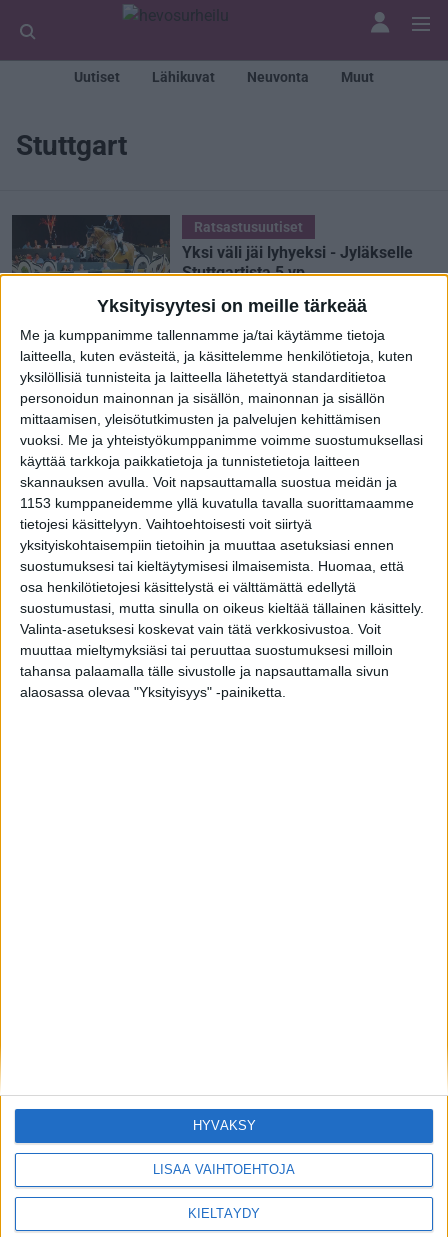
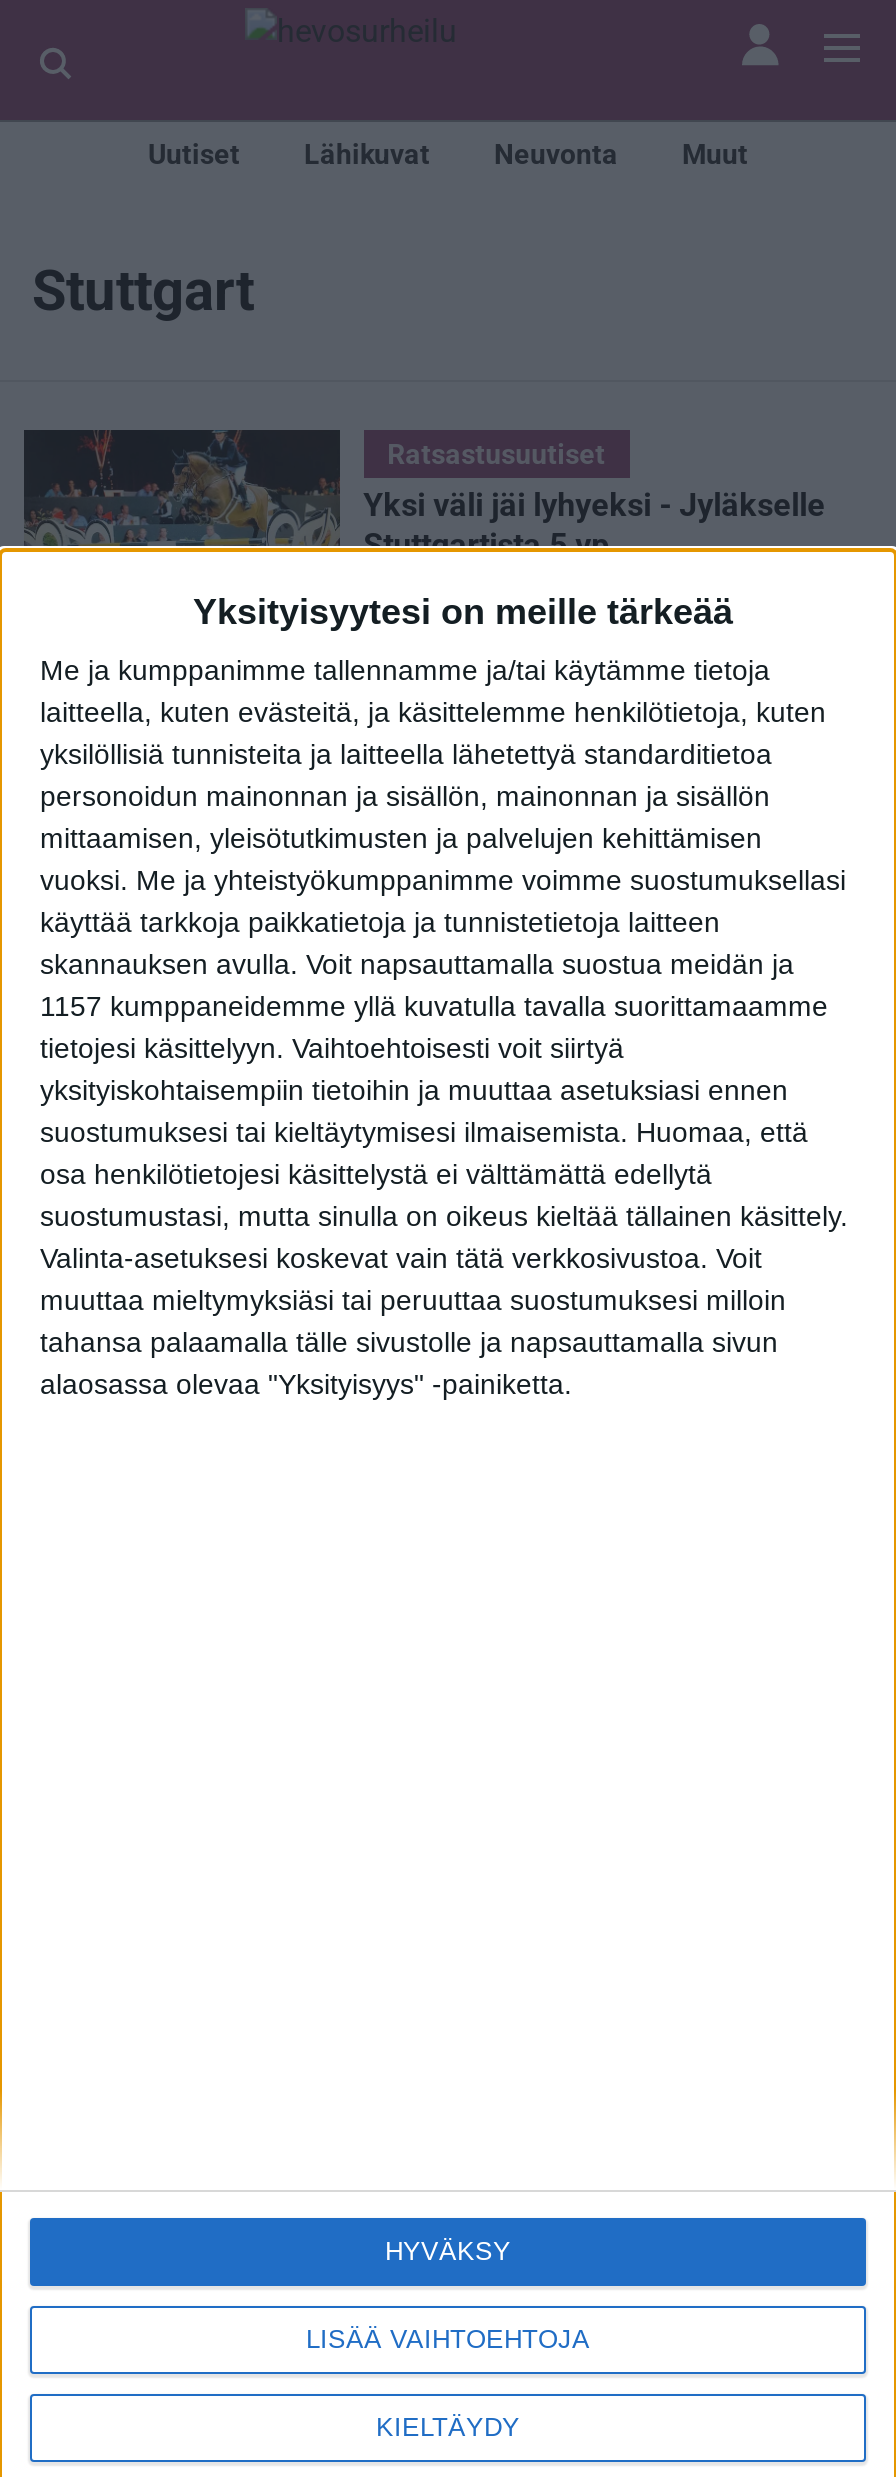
[20,495,414,511] 1153 kumppaneidemme yllä kuvatulla tavalla suorittamaamme -> [40,990,828,1022] 1157 kumppaneidemme yllä kuvatulla tavalla suorittamaamme

